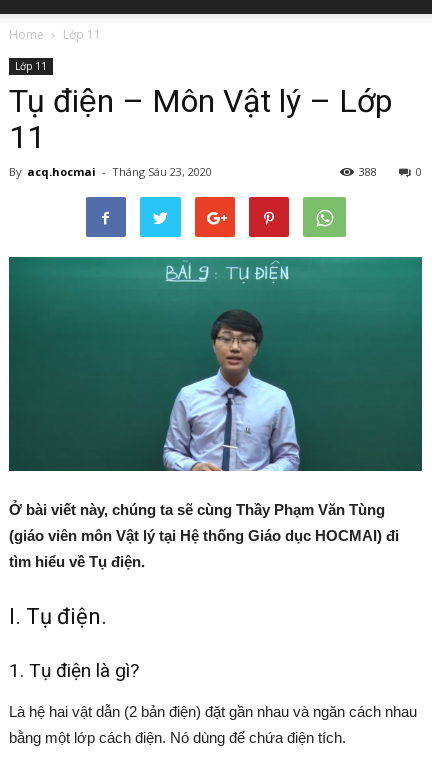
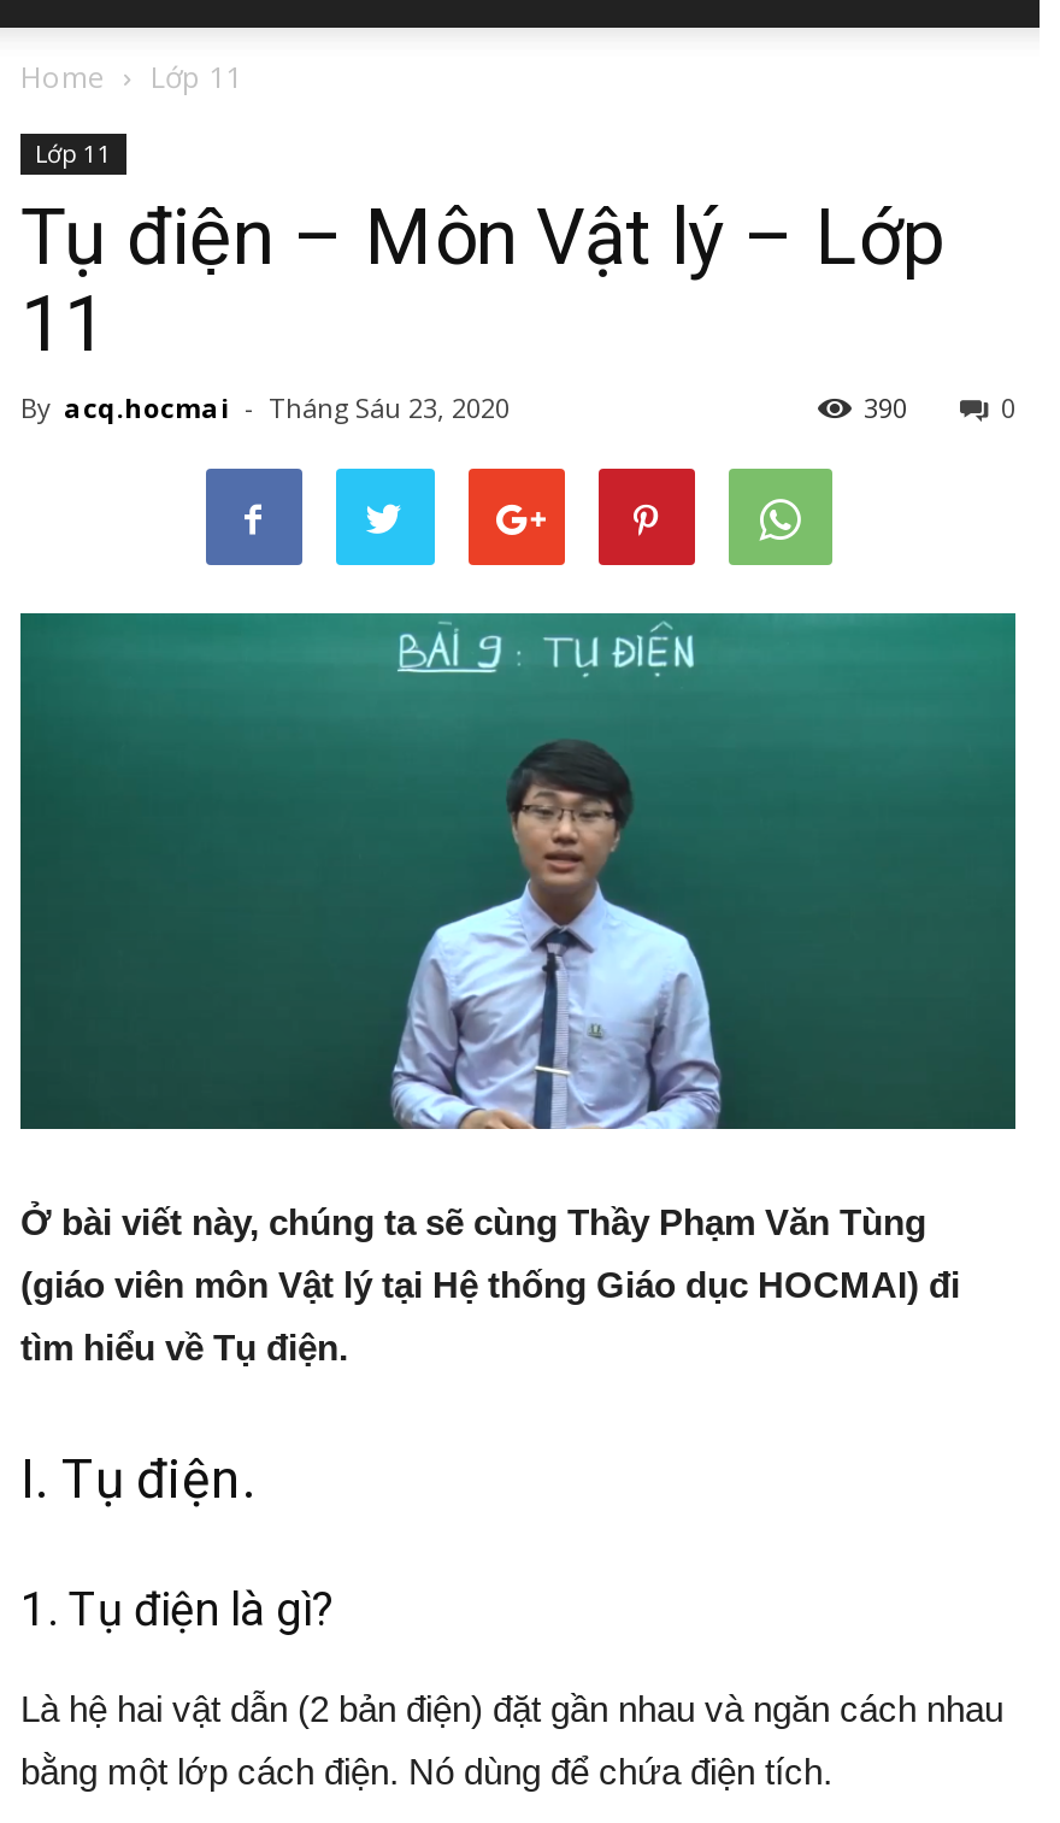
[359,164,377,179] 388 -> [864,389,907,425] 390

